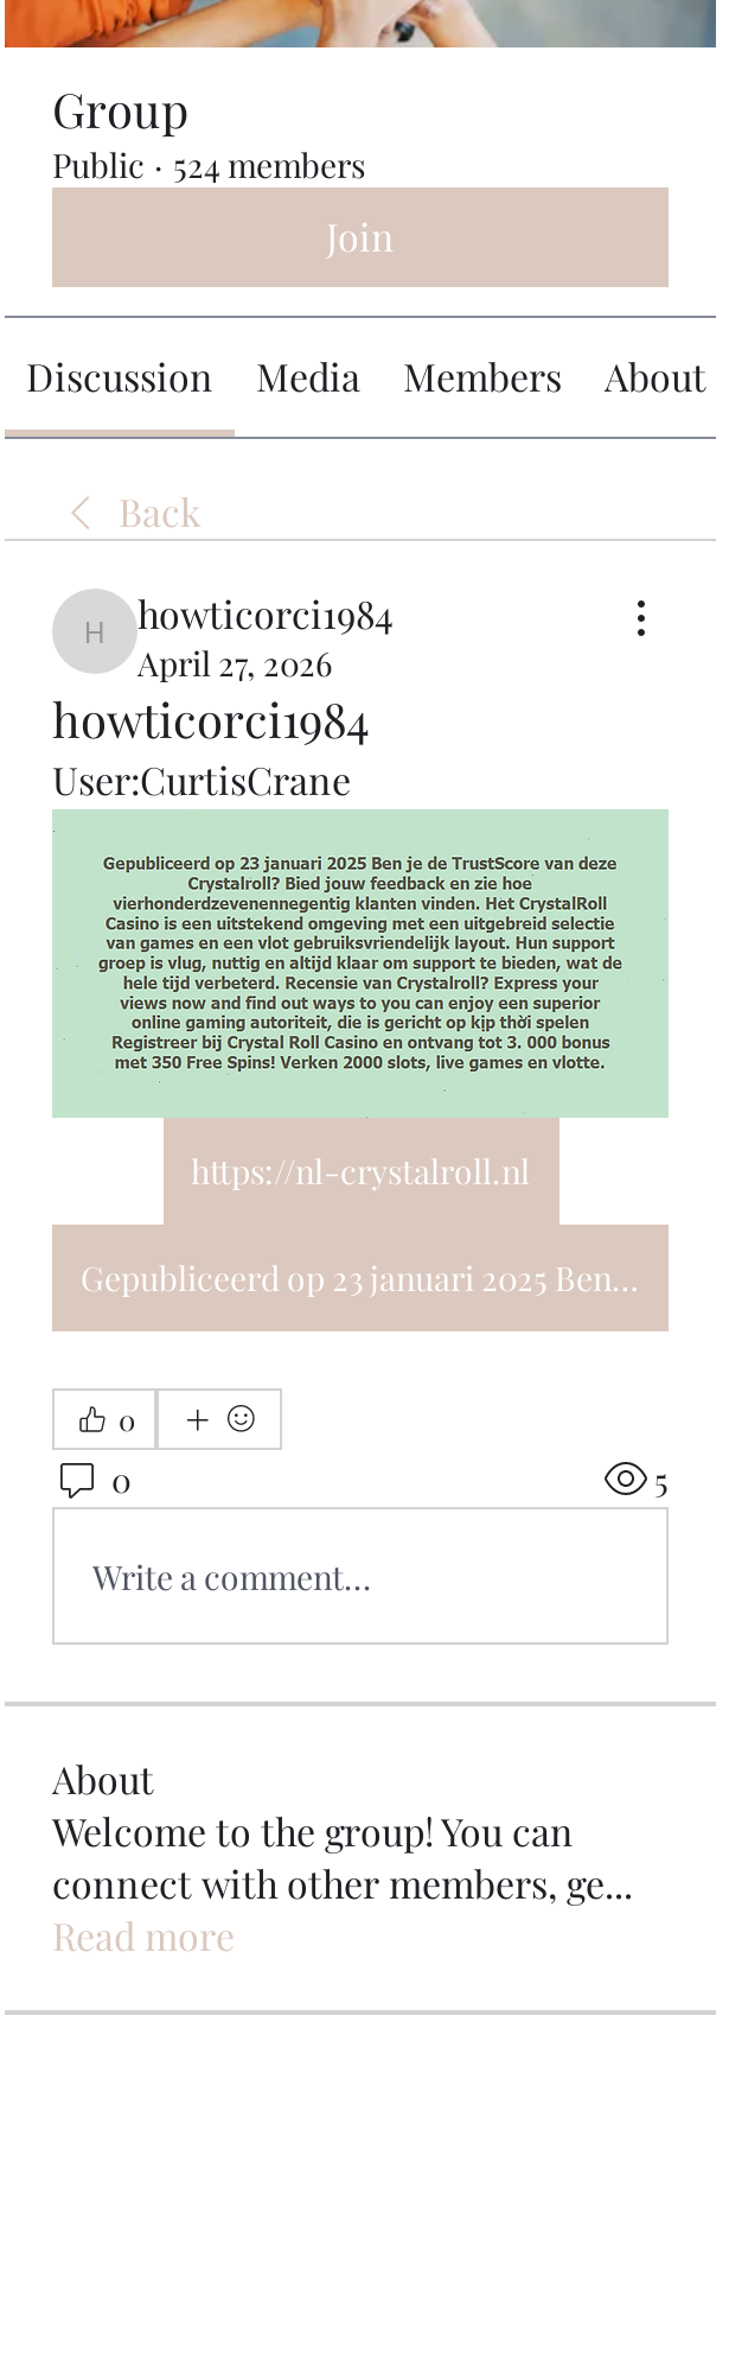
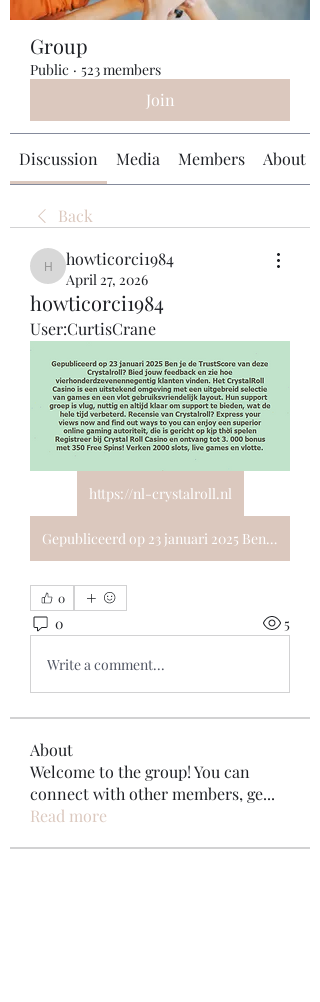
[52,142,365,187] Public · 524 members -> [30,60,161,79] Public · 523 members

